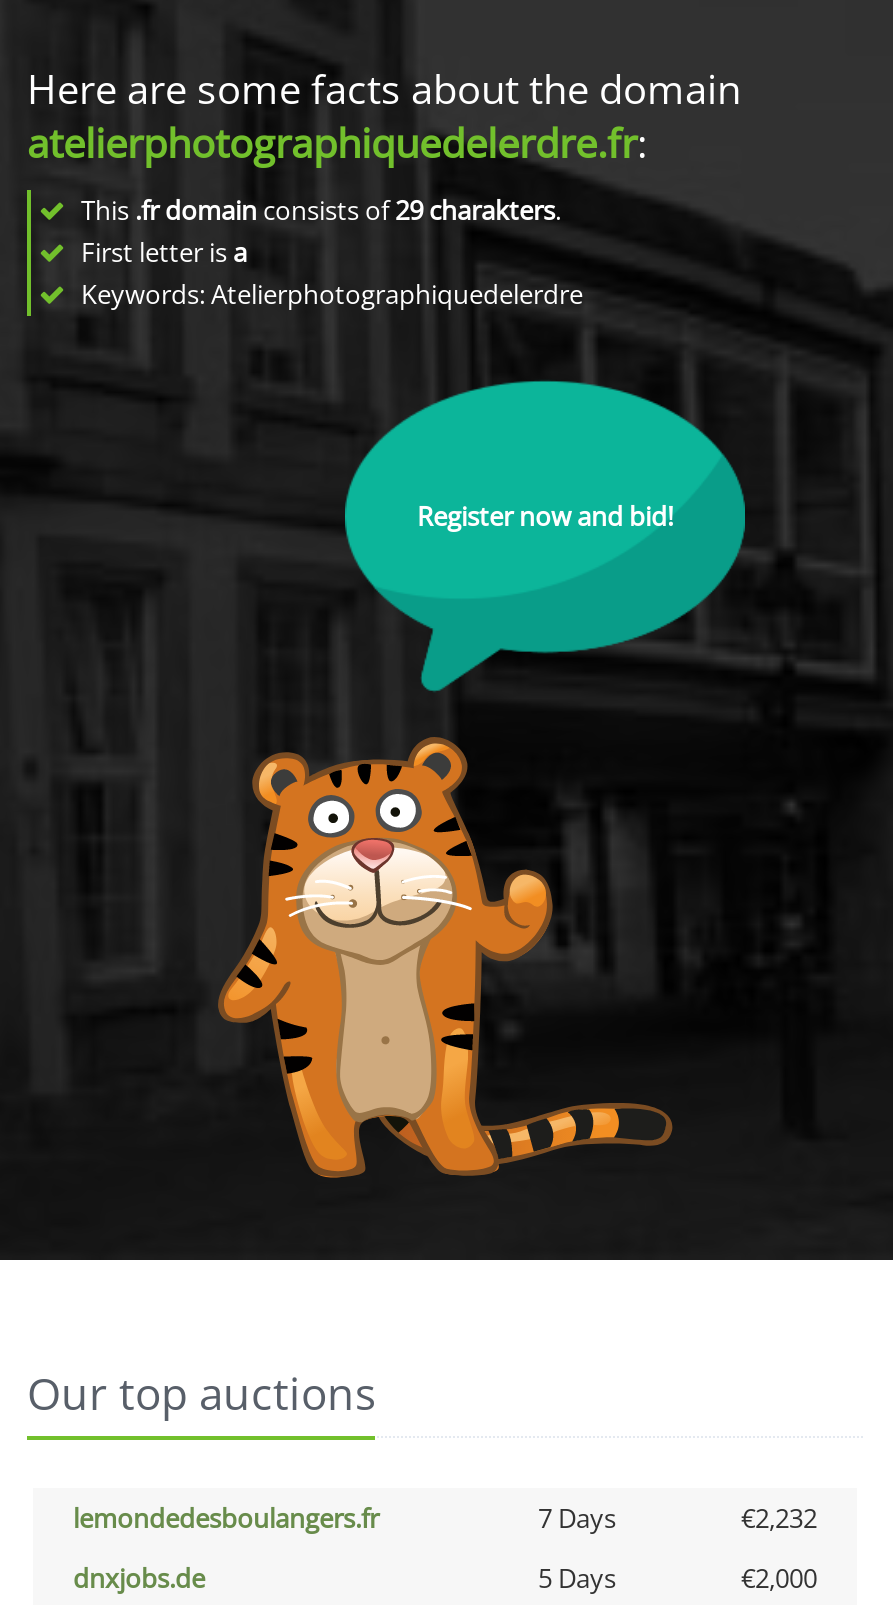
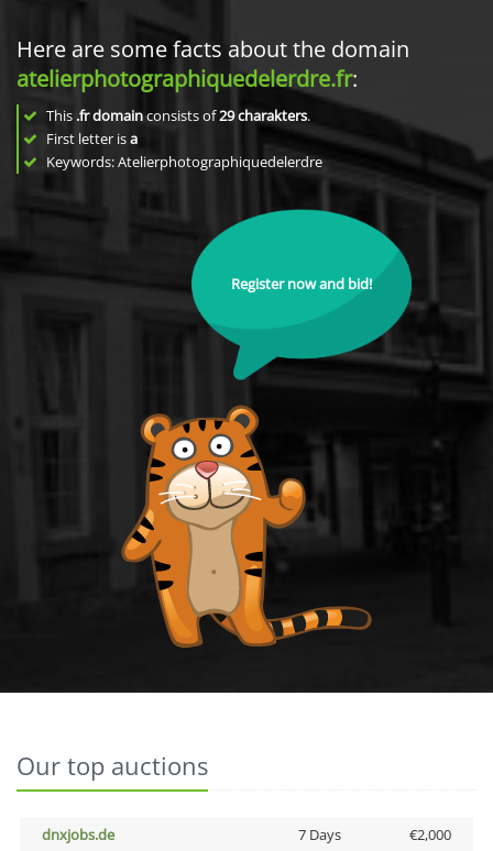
[73,1500,817,1536] lemondedesboulangers.fr | 7 Days | €2,232 -> none
[538,1560,616,1596] 5 Days -> [298,825,341,844] 7 Days

